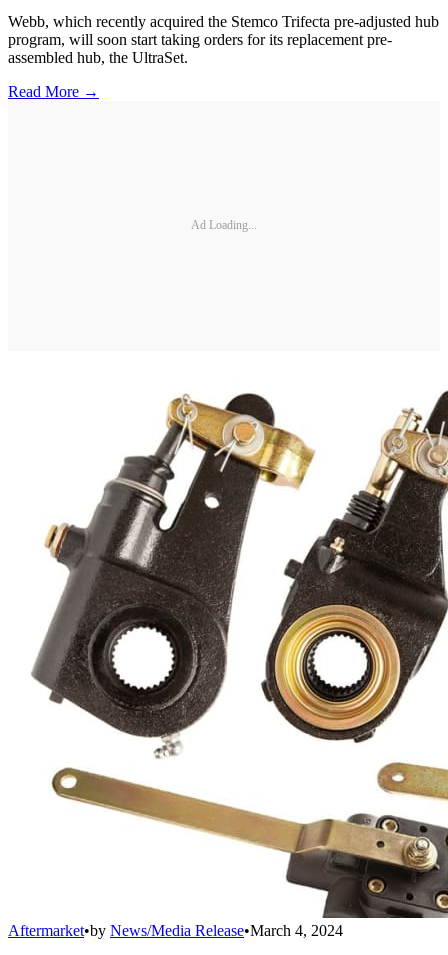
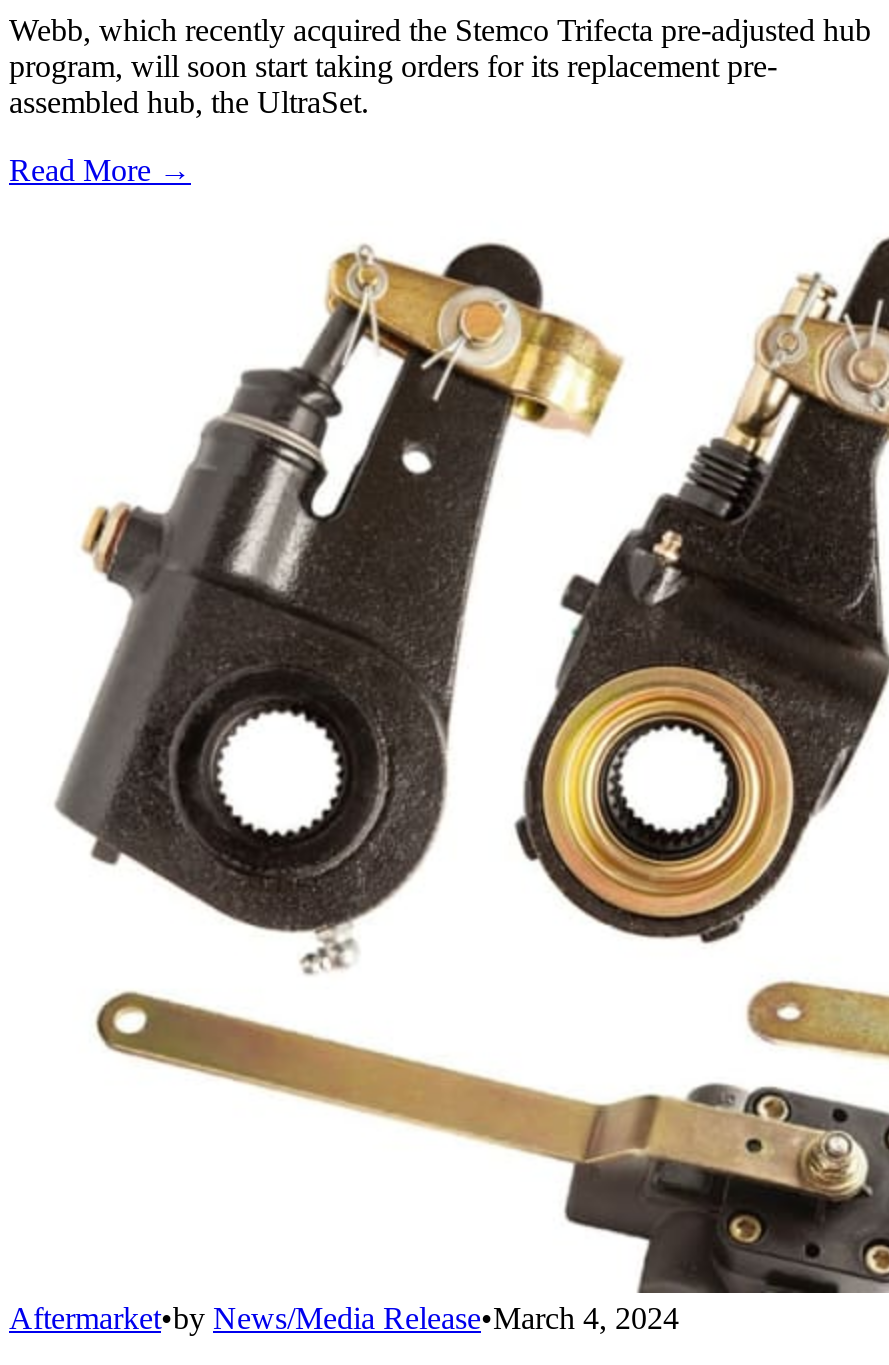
[191,218,257,232] Ad Loading... -> none

